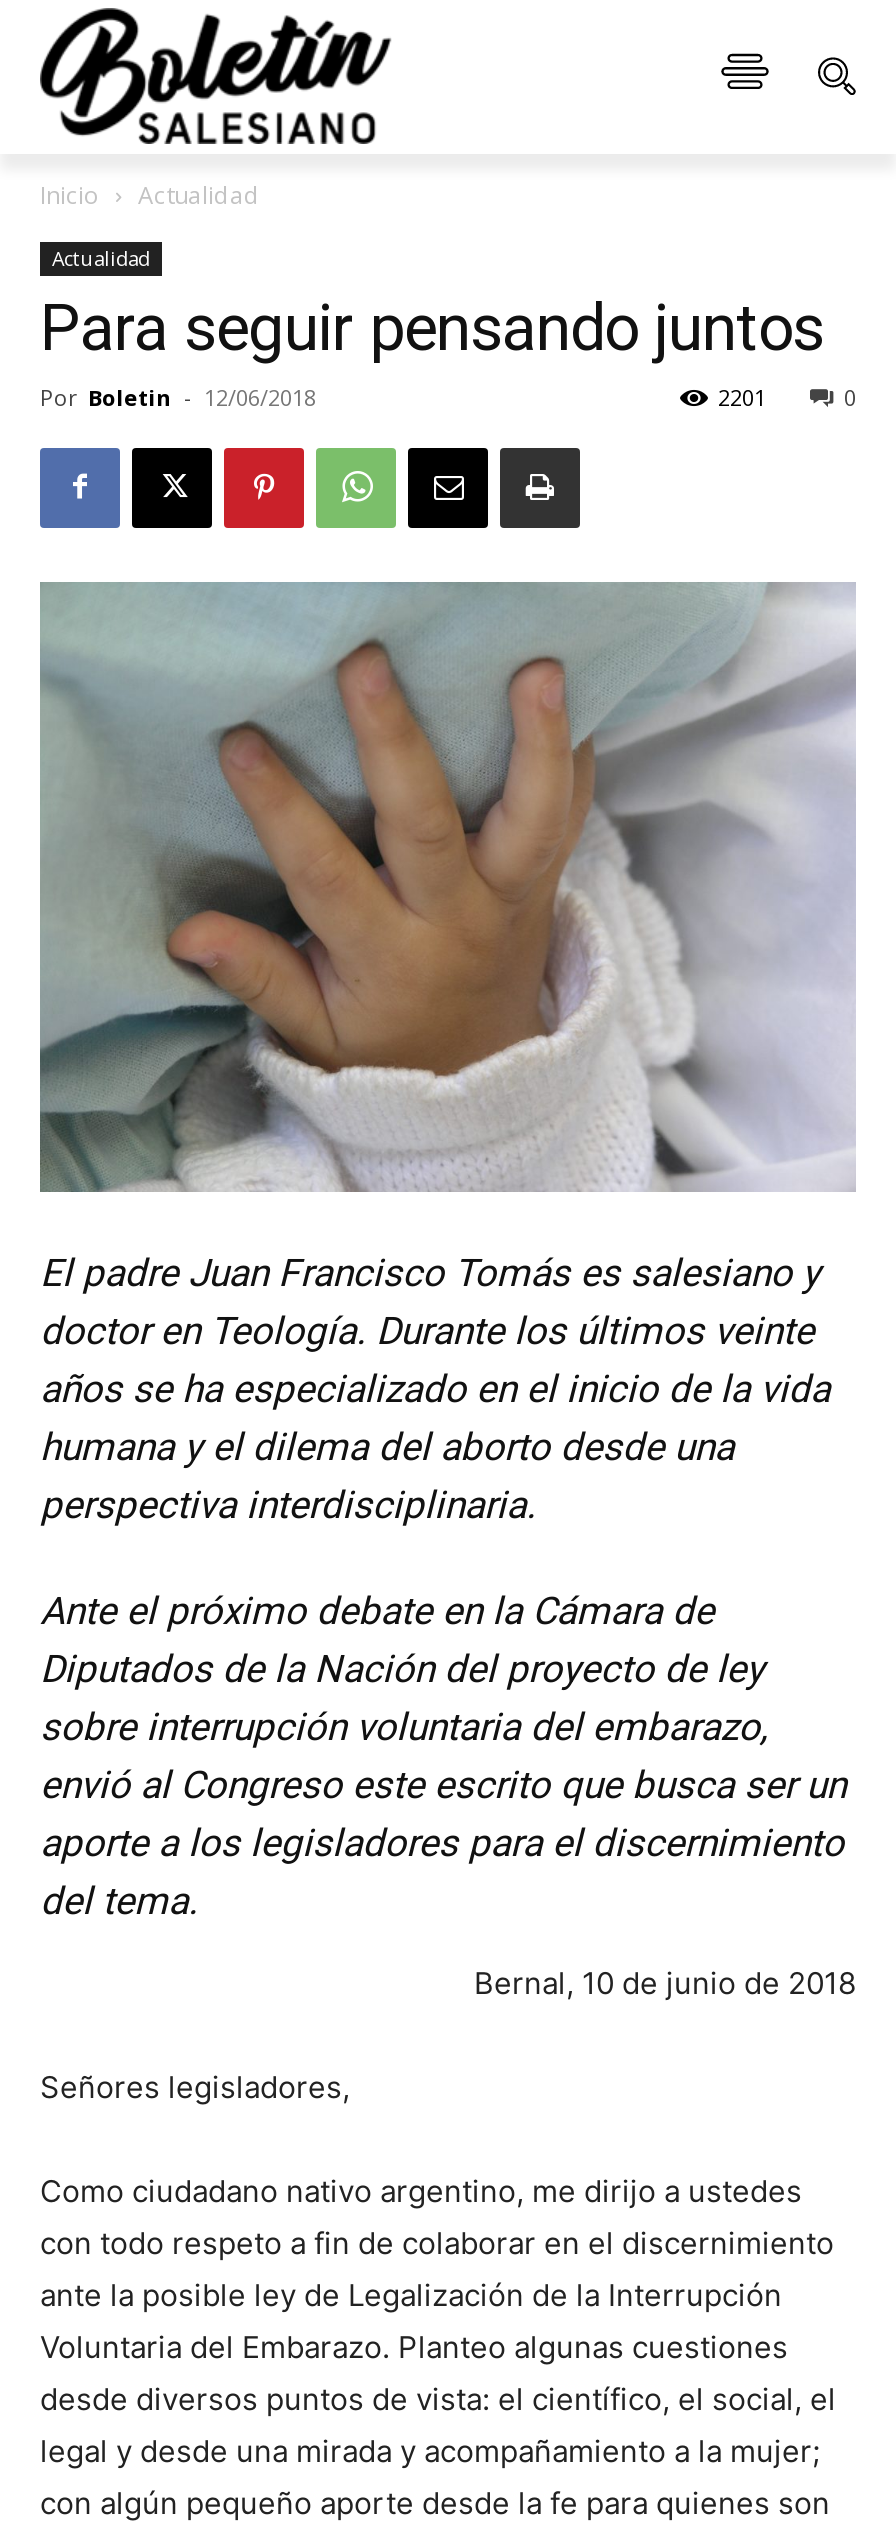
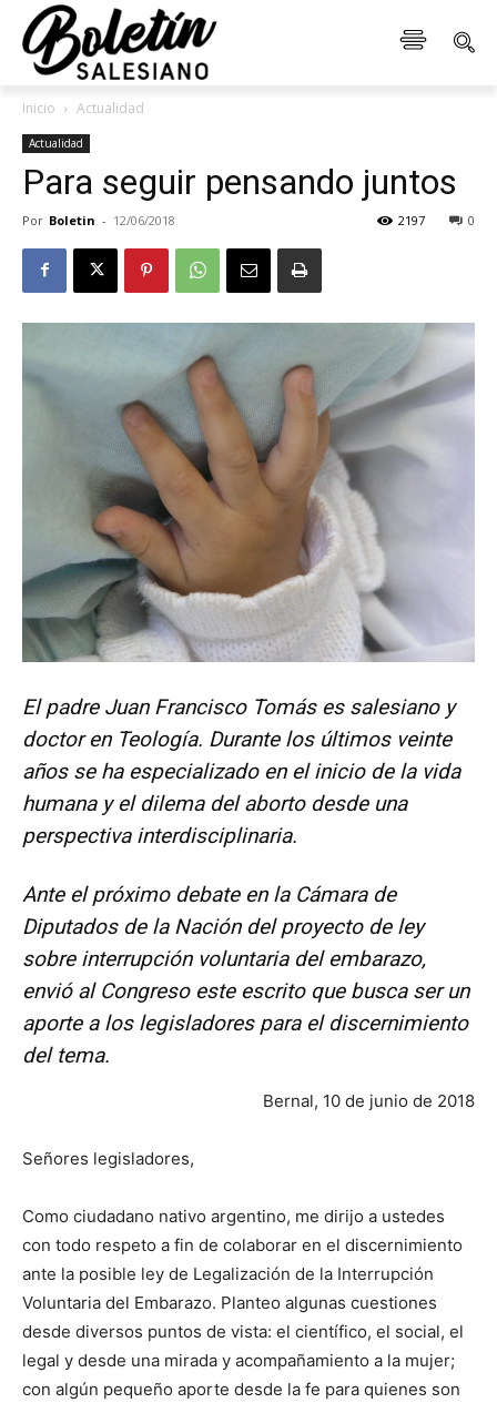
[718,381,766,411] 2201 -> [398,211,425,228] 2197

